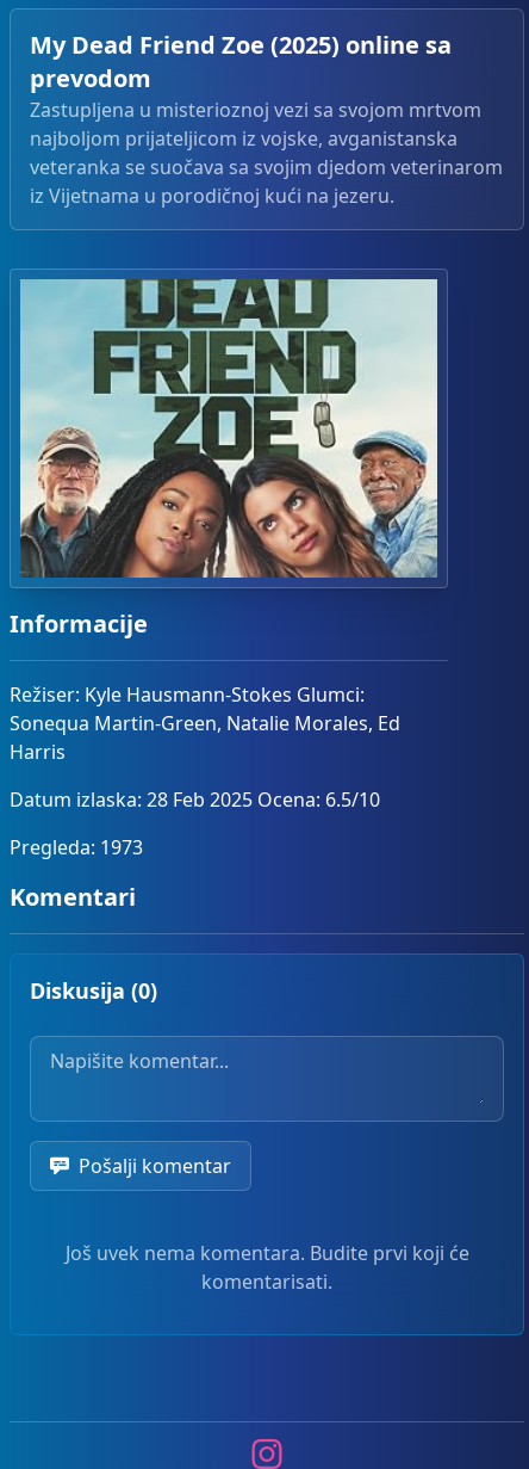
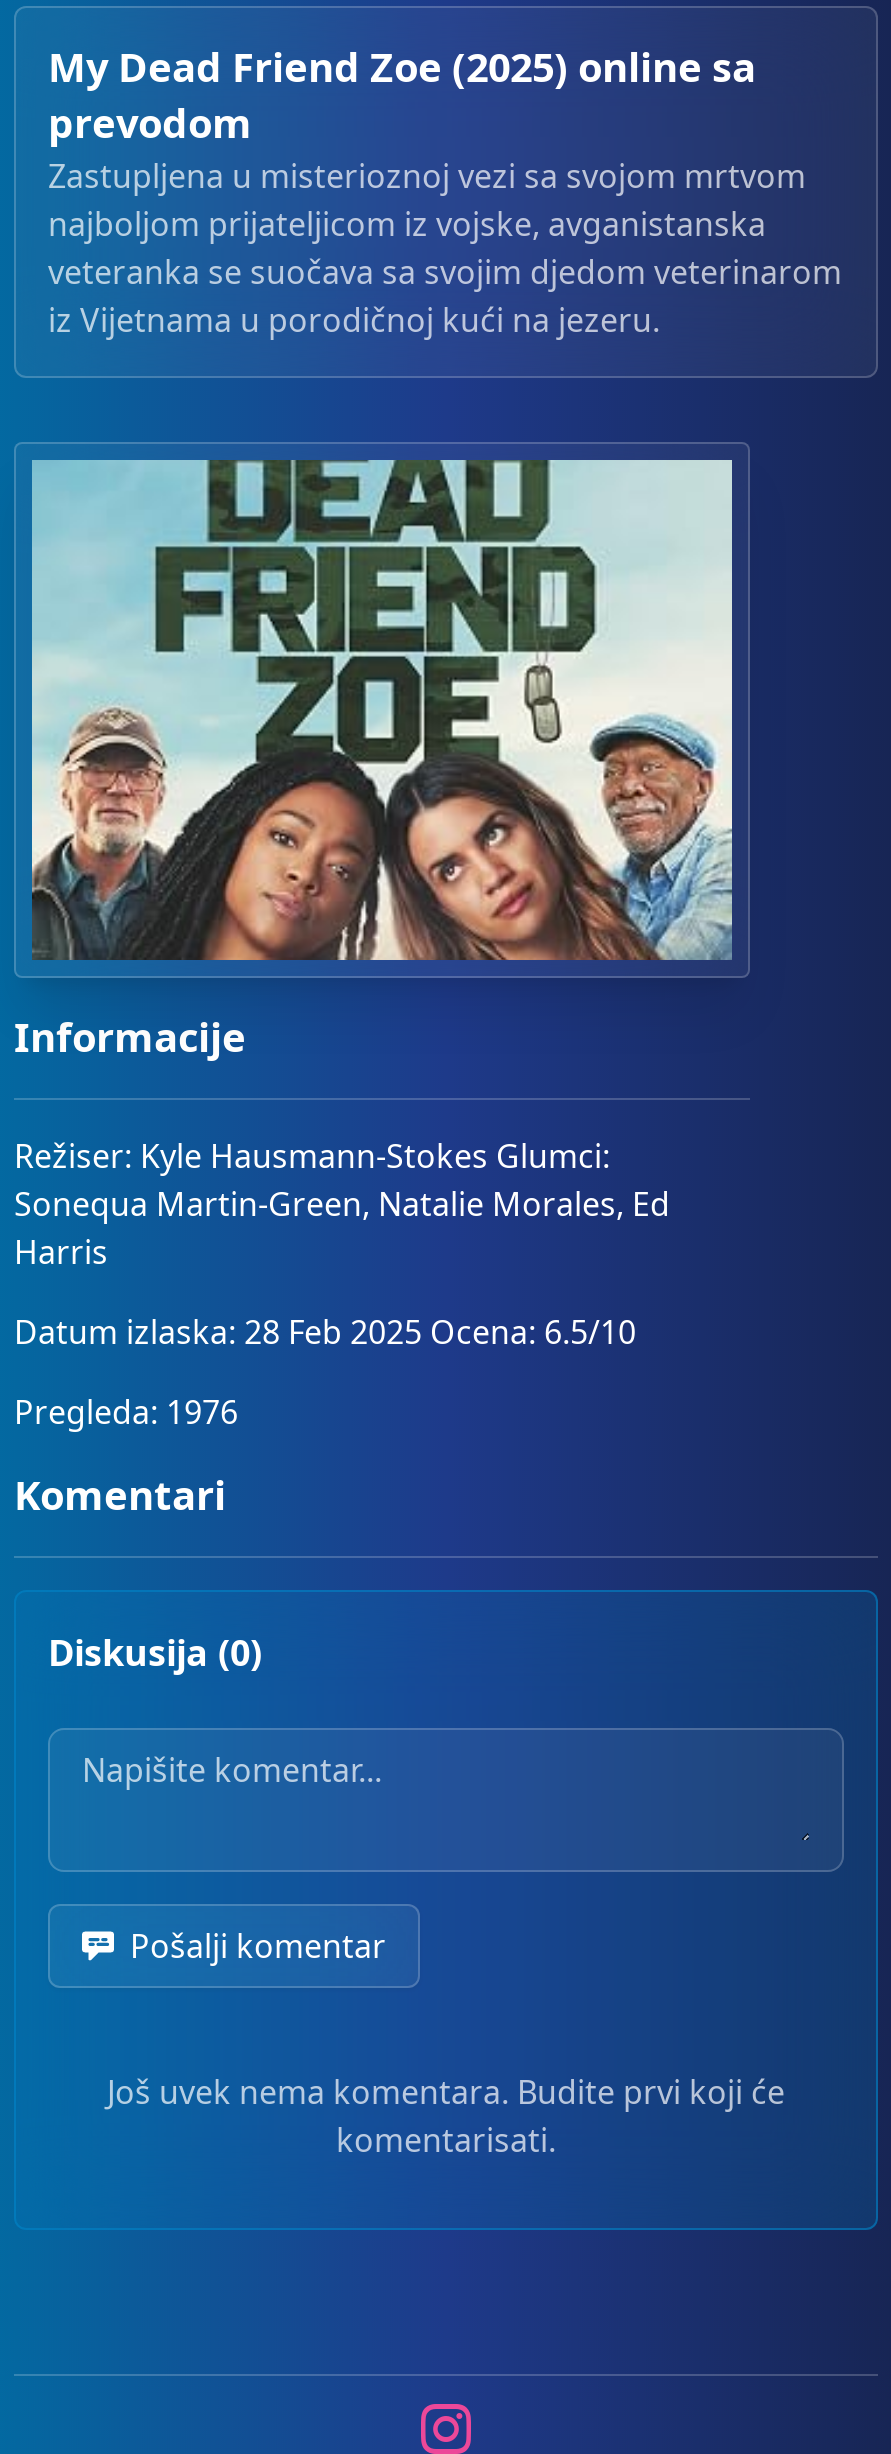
[10,834,143,860] Pregleda: 1973 -> [14,1390,238,1434] Pregleda: 1976

